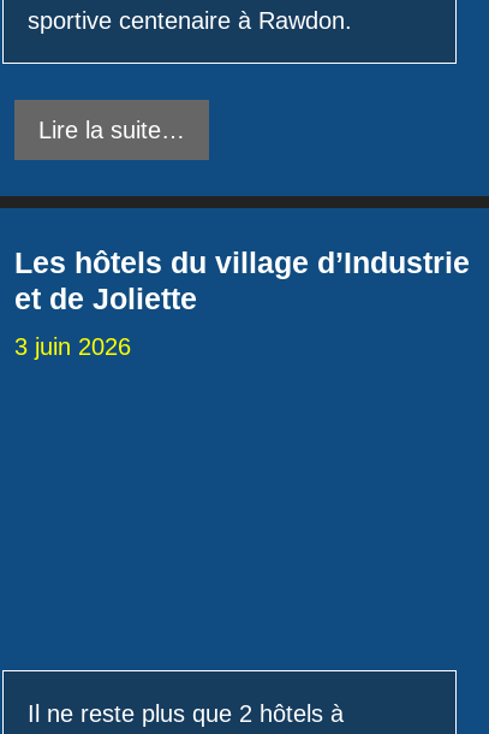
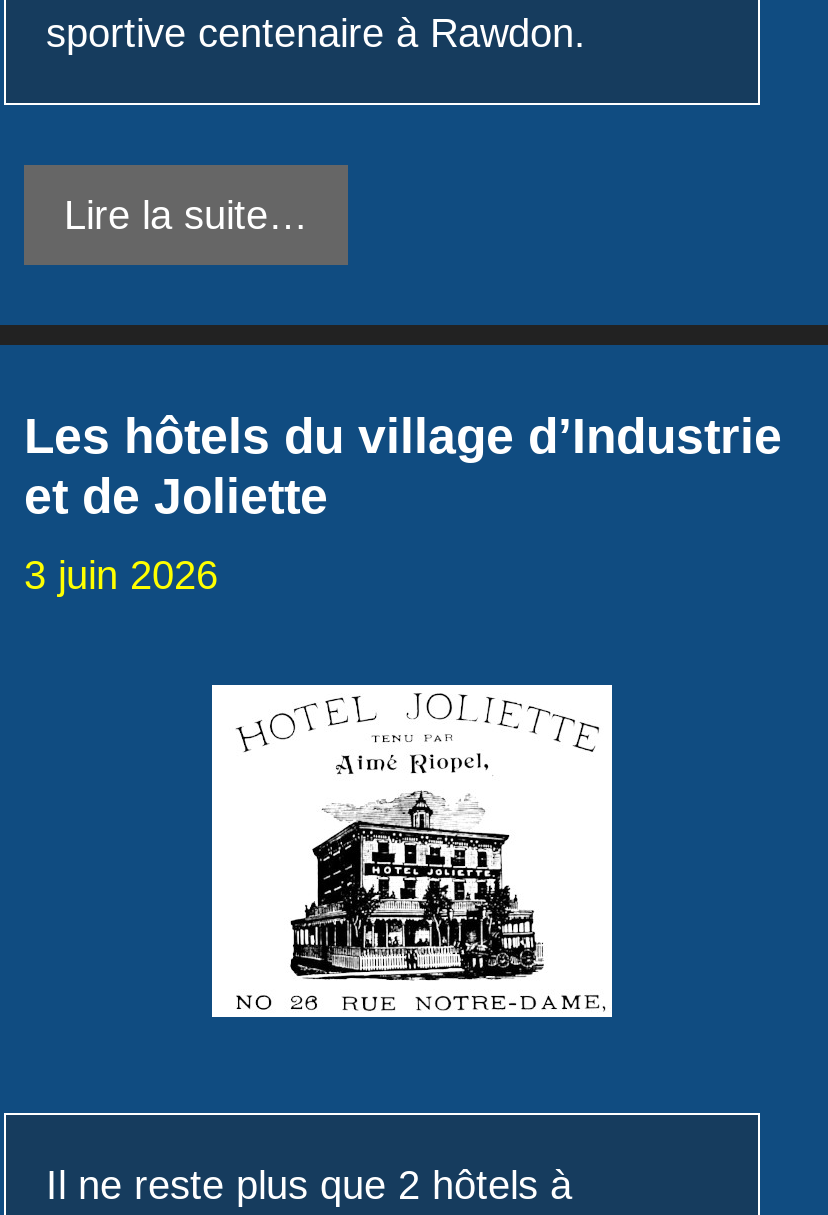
none -> [210,682,614,1020] [image]

